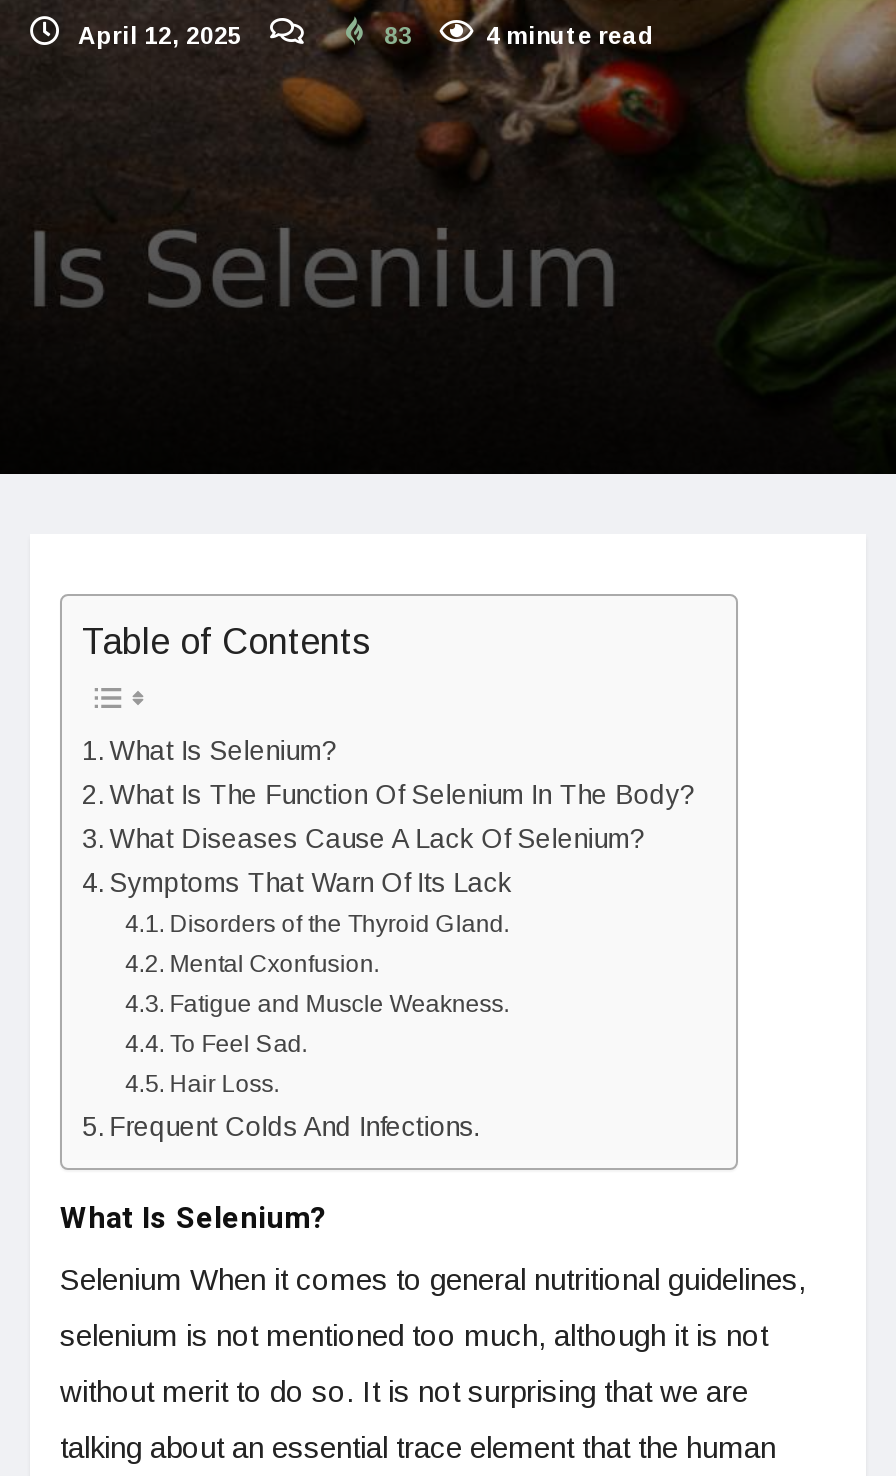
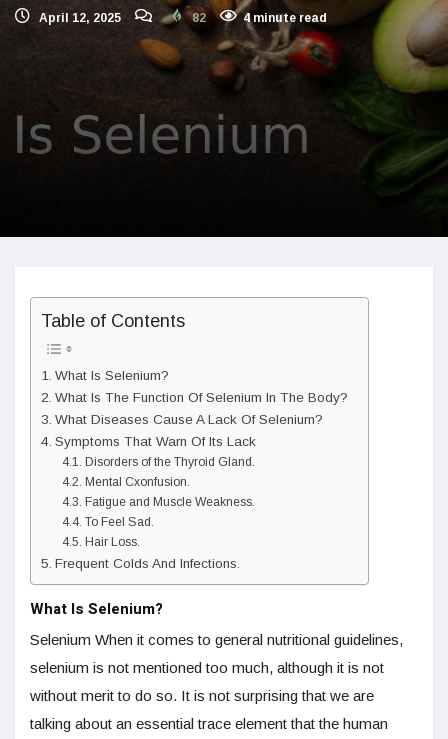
[378,22,412,50] 83 -> [189,11,206,25] 82

